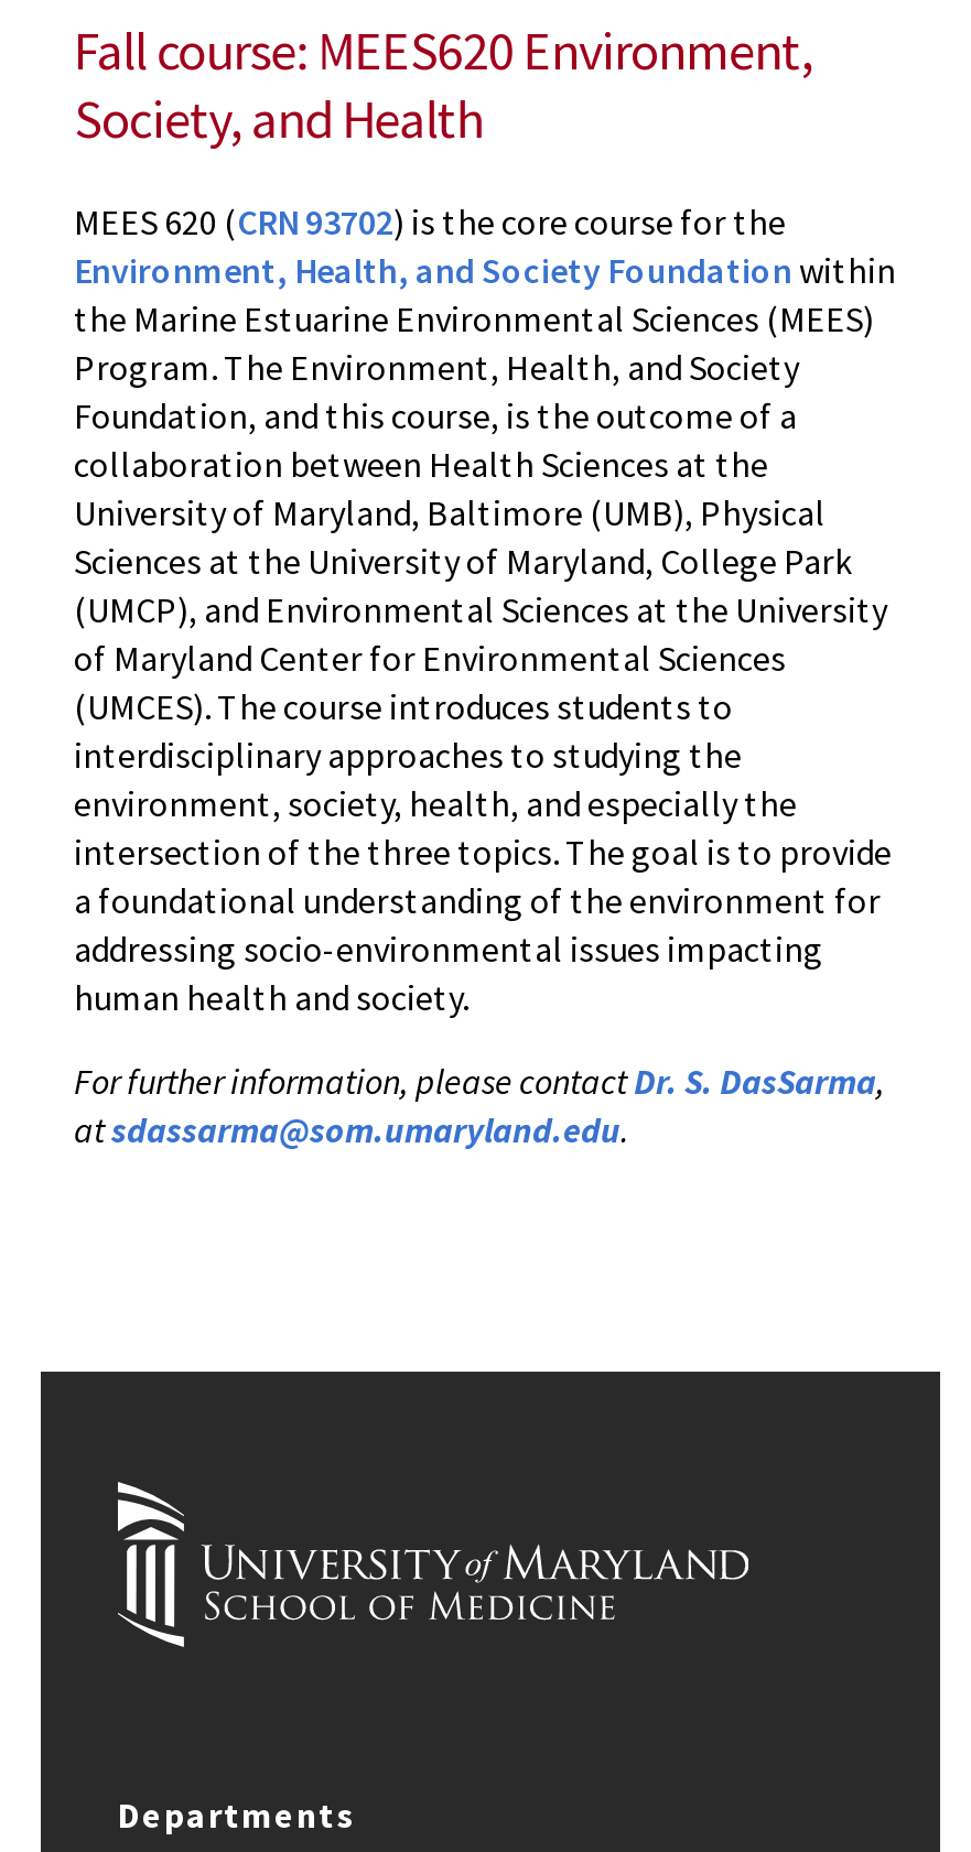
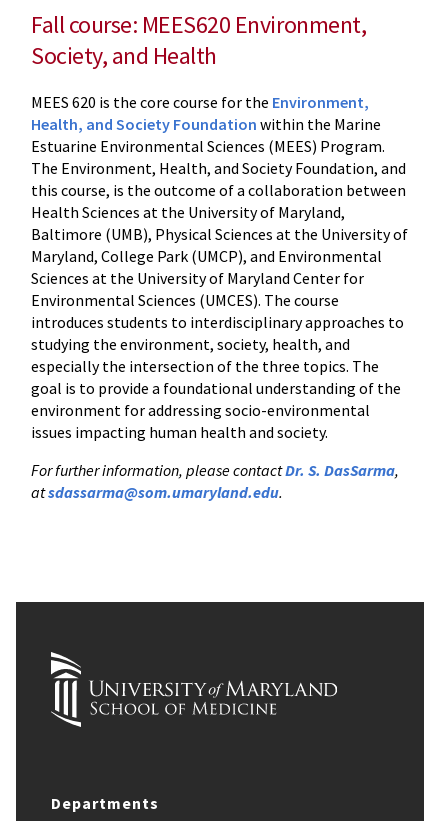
[74,199,896,1019] MEES 620 (CRN 93702) is the core course for the | Environment, Health, and Society Foundation within | the Marine Estuarine Environmental Sciences (MEES) | Program. The Environment, Health, and Society | Foundation, and this course, is the outcome of a | collaboration between Health Sciences at the | University of Maryland, Baltimore (UMB), Physical | Sciences at the University of Maryland, College Park | (UMCP), and Environmental Sciences at the University | of Maryland Center for Environmental Sciences | (UMCES). The course introduces students to | interdisciplinary approaches to studying the | environment, society, health, and especially the | intersection of the three topics. The goal is to provide | a foundational understanding of the environment for | addressing socio-environmental issues impacting | human health and society. -> [31,92,408,442] MEES 620 is the core course for the Environment, | Health, and Society Foundation within the Marine | Estuarine Environmental Sciences (MEES) Program. | The Environment, Health, and Society Foundation, and | this course, is the outcome of a collaboration between | Health Sciences at the University of Maryland, | Baltimore (UMB), Physical Sciences at the University of | Maryland, College Park (UMCP), and Environmental | Sciences at the University of Maryland Center for | Environmental Sciences (UMCES). The course | introduces students to interdisciplinary approaches to | studying the environment, society, health, and | especially the intersection of the three topics. The | goal is to provide a foundational understanding of the | environment for addressing socio-environmental | issues impacting human health and society.

